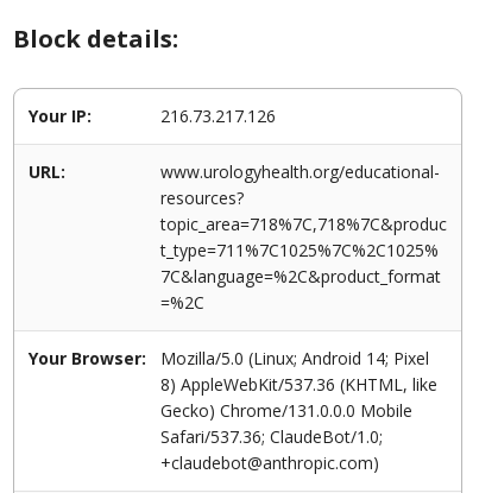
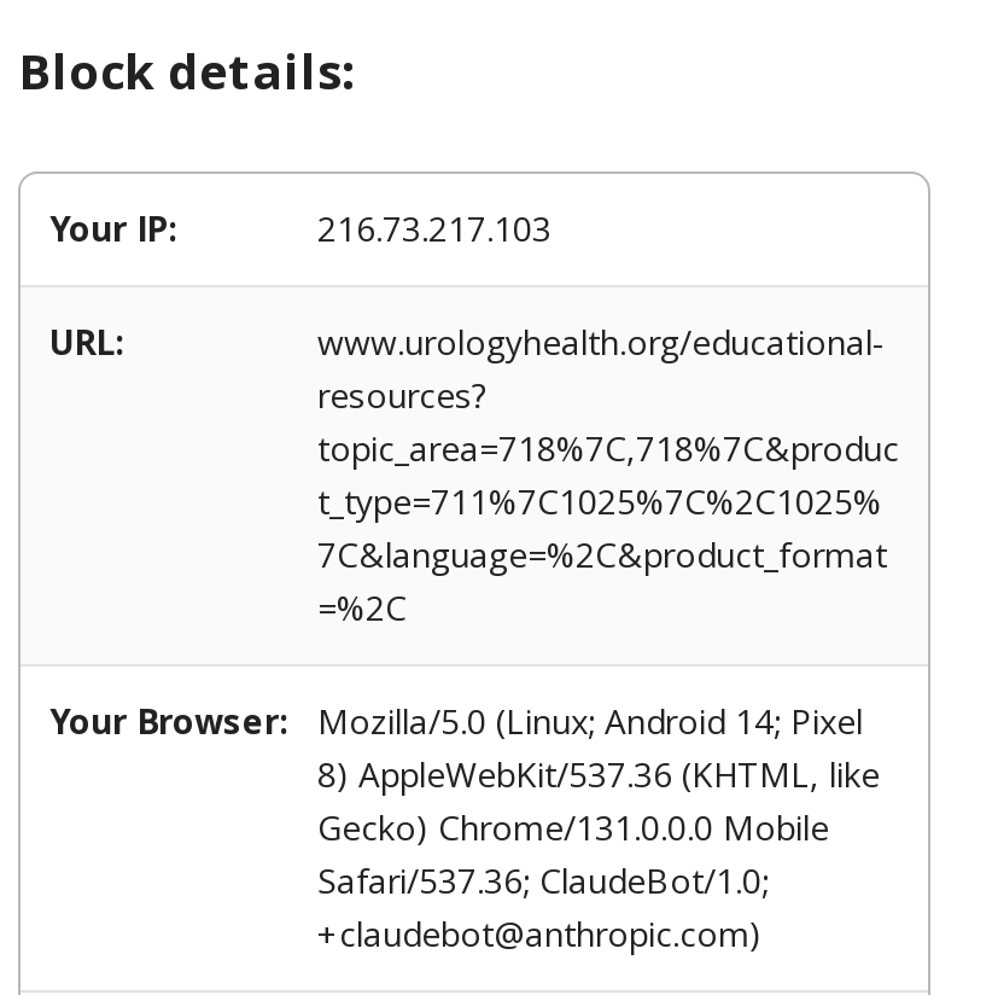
[160,105,276,127] 216.73.217.126 -> [317,205,551,251] 216.73.217.103

